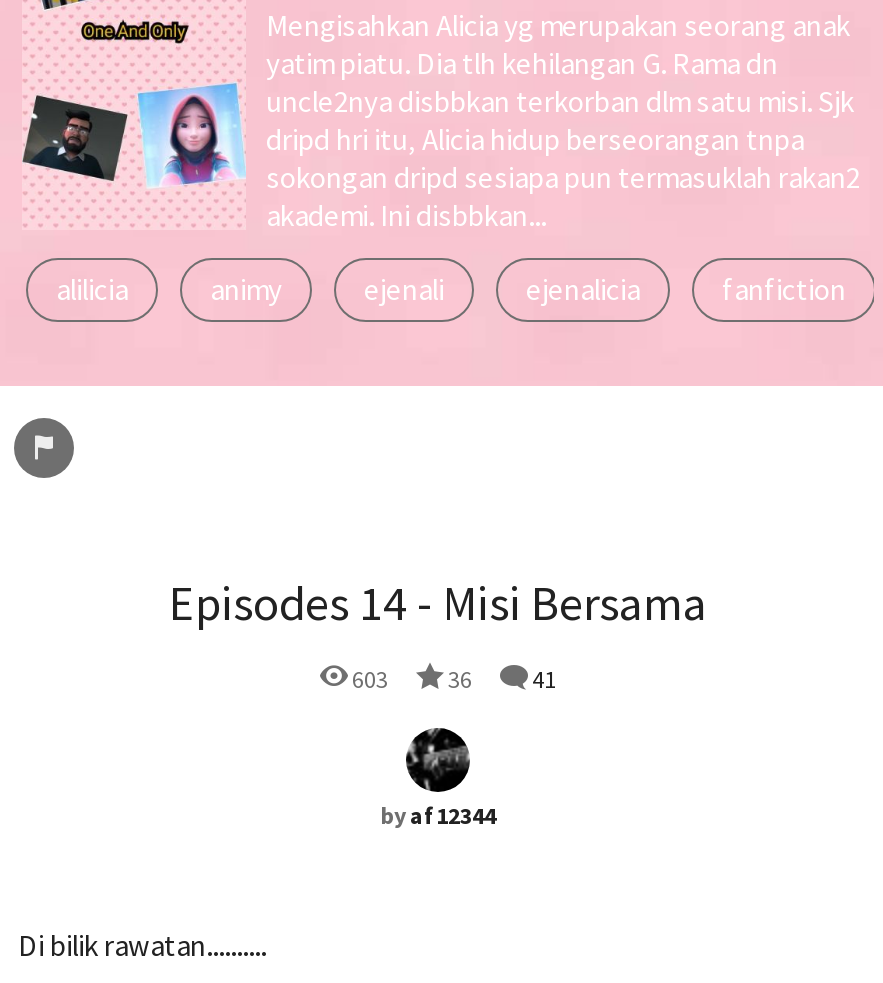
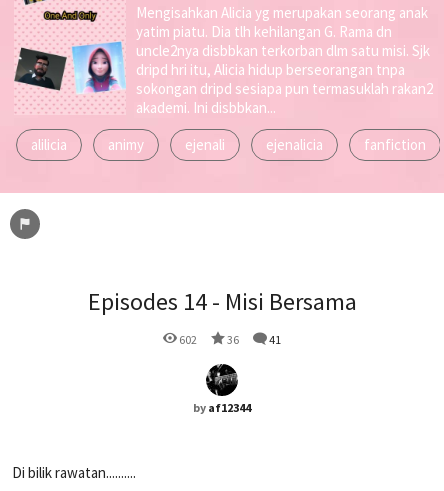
[348,664,556,694] 603 36 41 -> [177,332,281,347] 602 36 41

